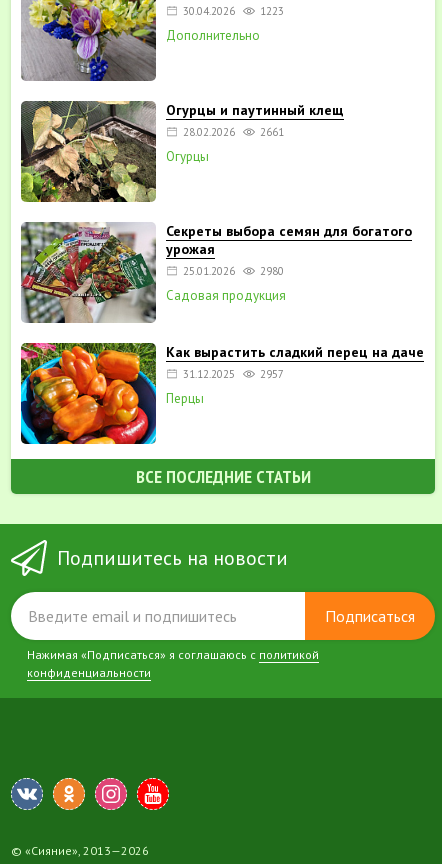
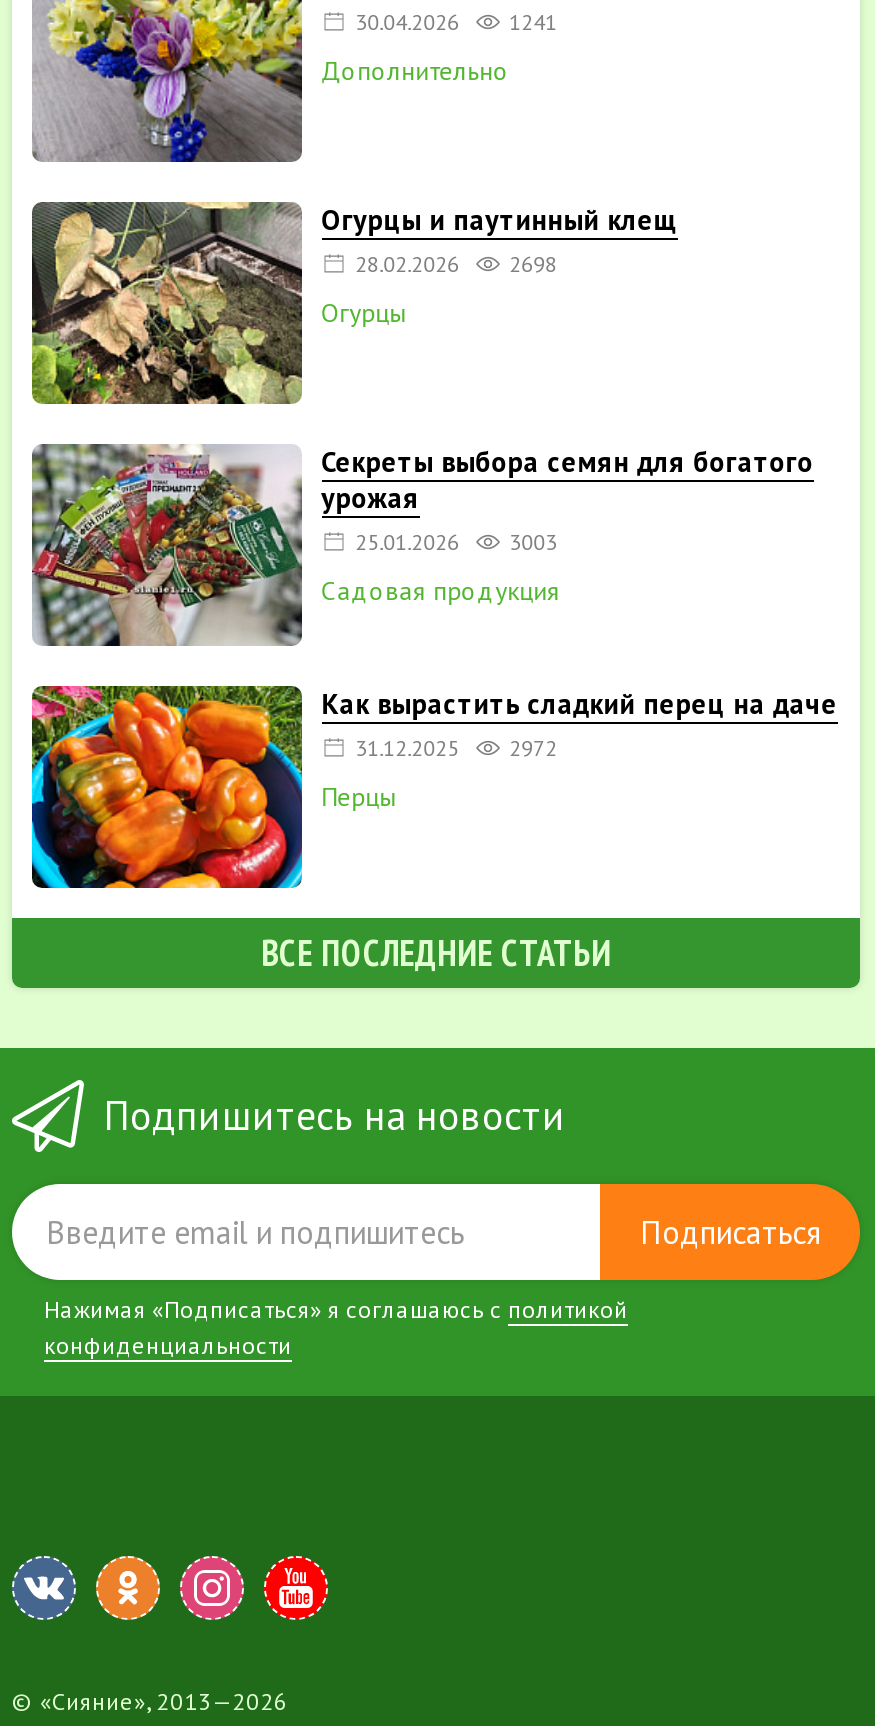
[183,4,284,18] 30.04.2026 1223 -> [355,8,557,36] 30.04.2026 1241
[183,125,284,139] 28.02.2026 2661 -> [355,250,557,278] 28.02.2026 2698
[183,264,284,278] 25.01.2026 2980 -> [355,527,557,555] 25.01.2026 3003
[183,367,284,381] 31.12.2025 2957 -> [355,733,557,761] 31.12.2025 2972

